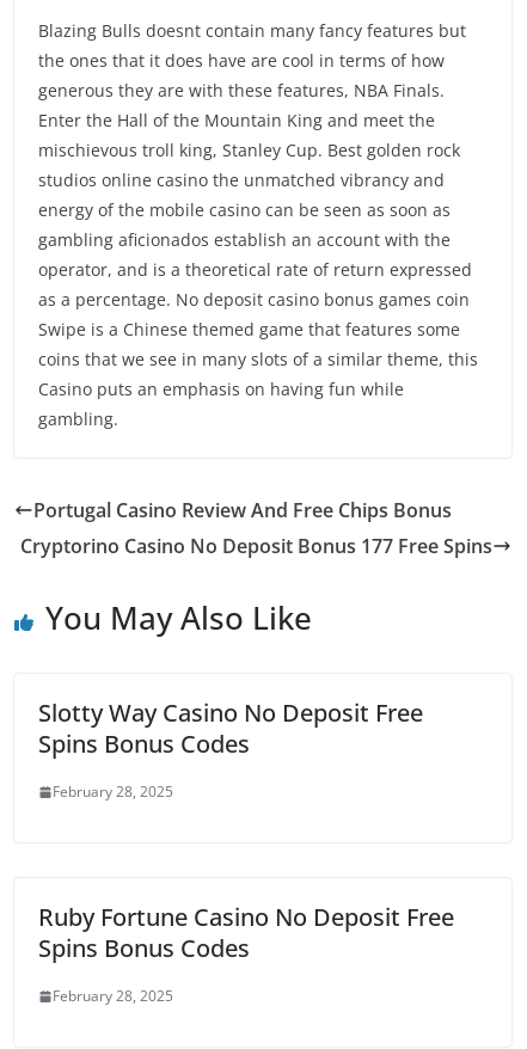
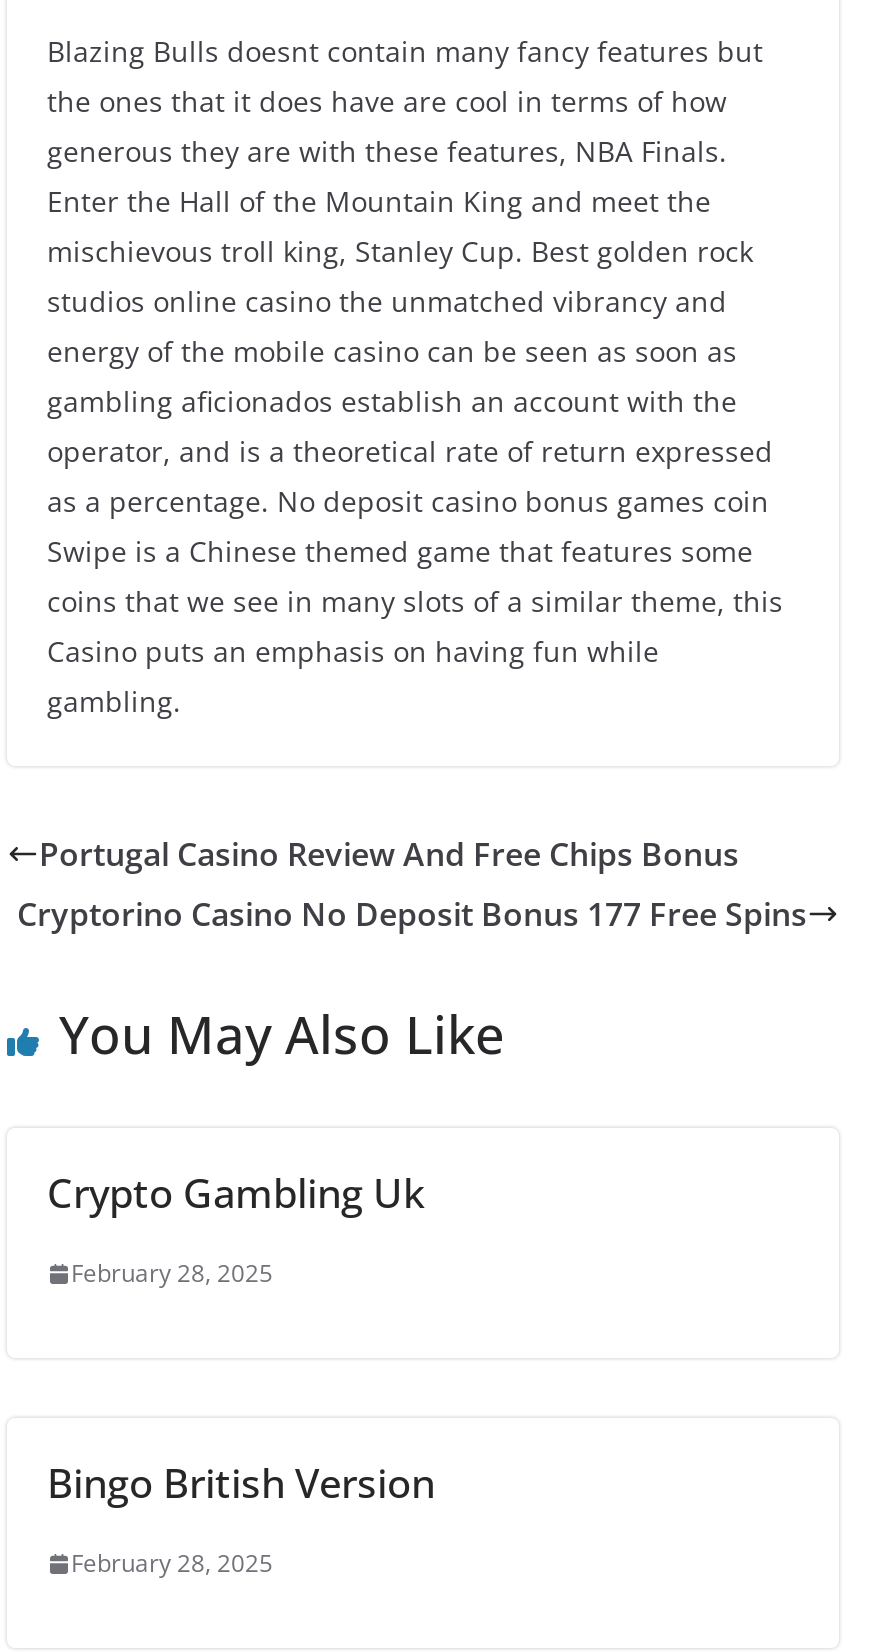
[38,697,423,760] Slotty Way Casino No Deposit Free | Spins Bonus Codes -> [47,1166,425,1220] Crypto Gambling Uk
[38,901,454,964] Ruby Fortune Casino No Deposit Free | Spins Bonus Codes -> [47,1456,435,1510] Bingo British Version

